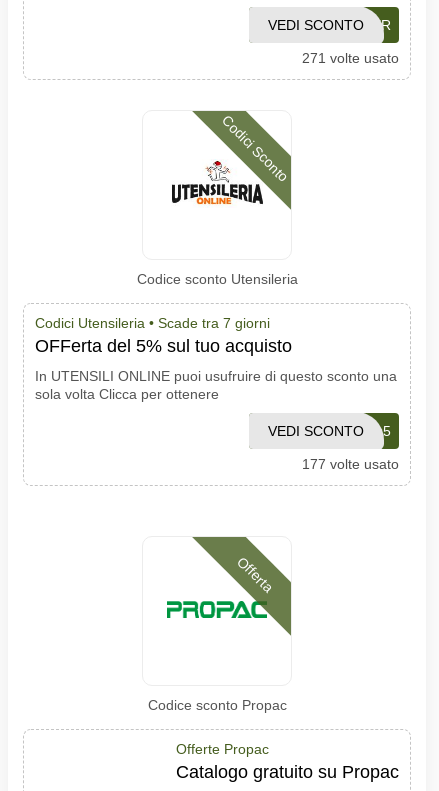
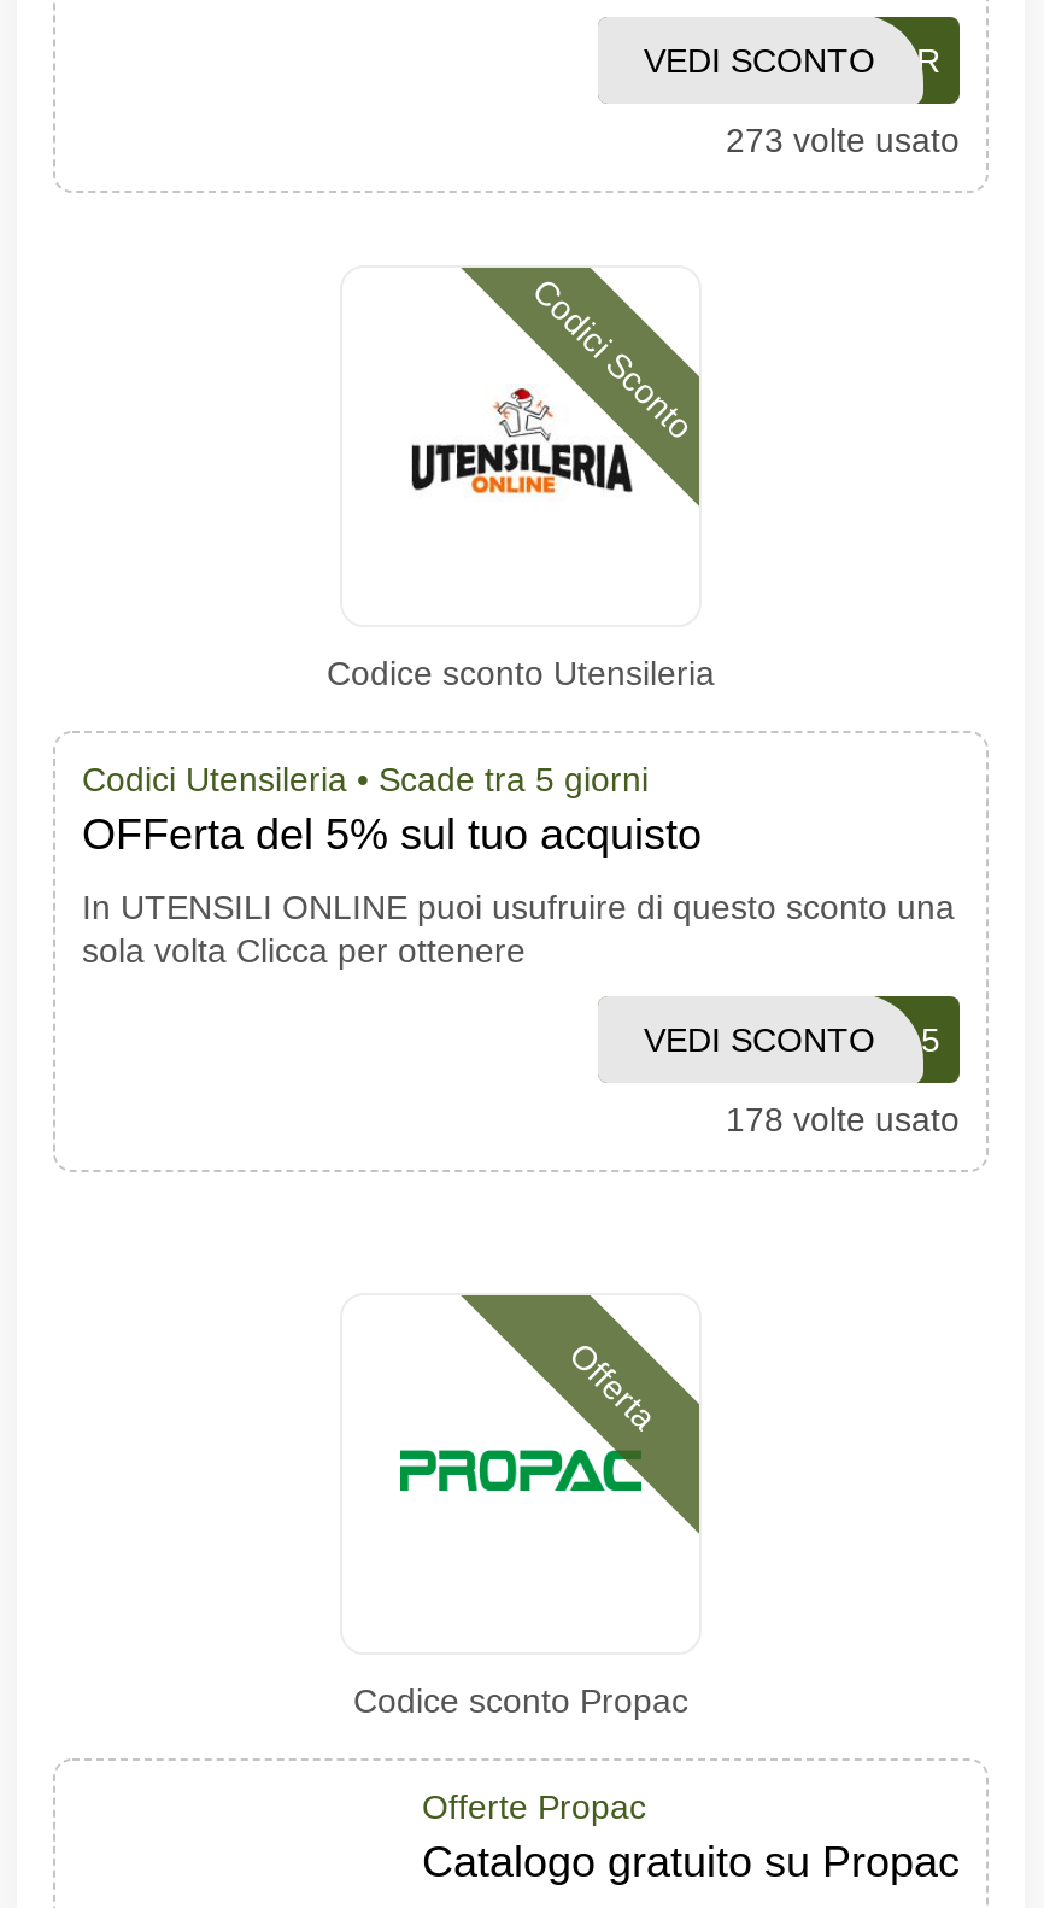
[302,50,399,66] 271 volte usato -> [726,121,960,159] 273 volte usato
[35,315,270,331] Codici Utensileria • Scade tra 7 giorni -> [82,760,649,798] Codici Utensileria • Scade tra 5 giorni
[302,456,399,472] 177 volte usato -> [726,1100,960,1139] 178 volte usato

